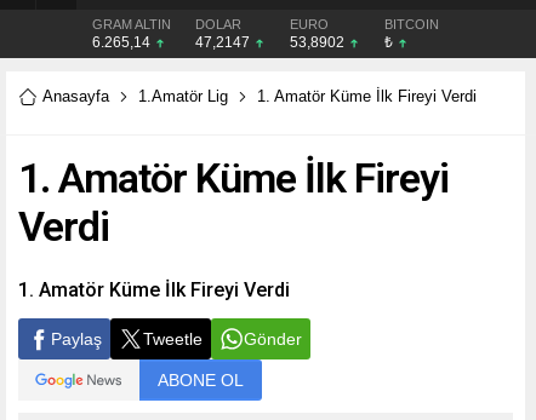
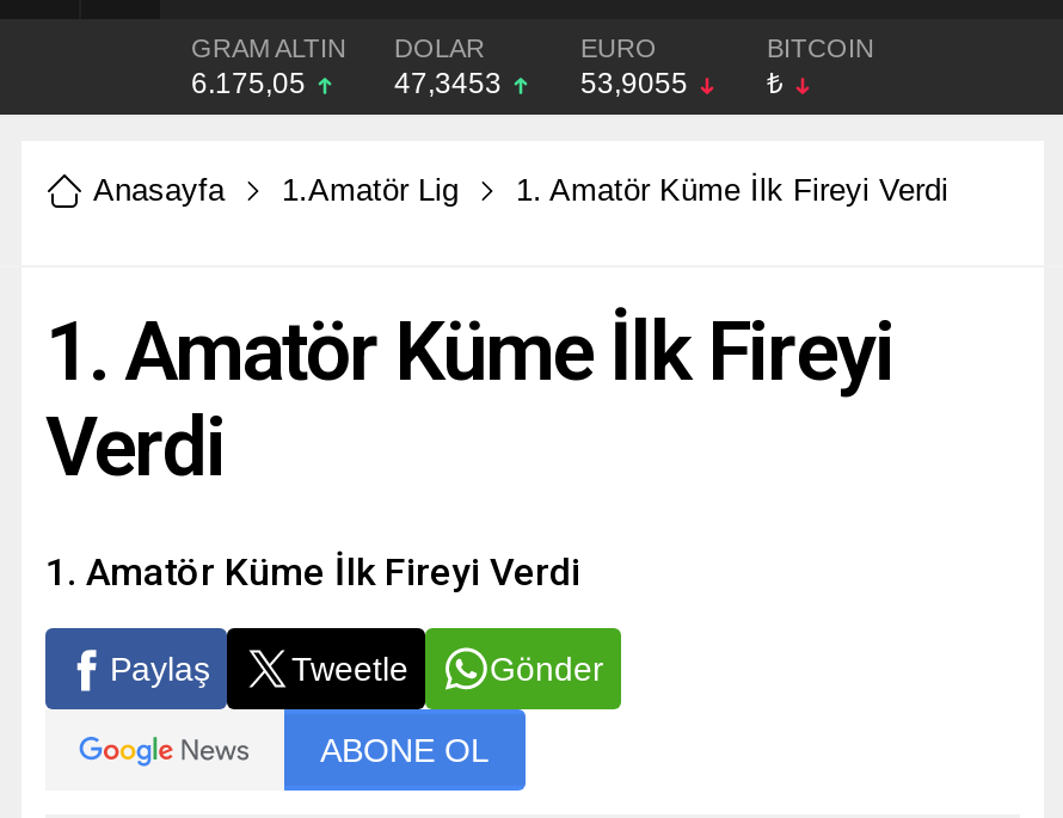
[92,34,154,51] 6.265,14 -> [191,67,313,100] 6.175,05
[195,34,253,51] 47,2147 -> [394,67,509,100] 47,3453
[290,34,348,51] 53,8902 -> [580,67,695,100] 53,9055

